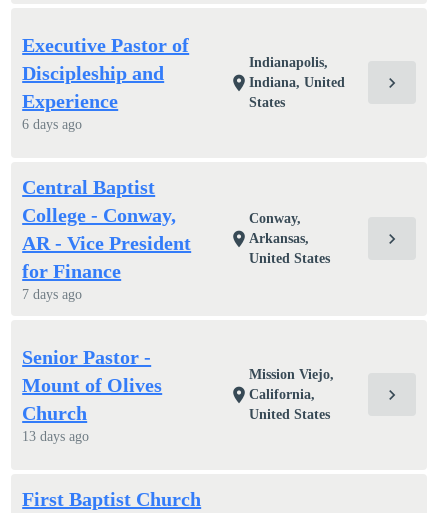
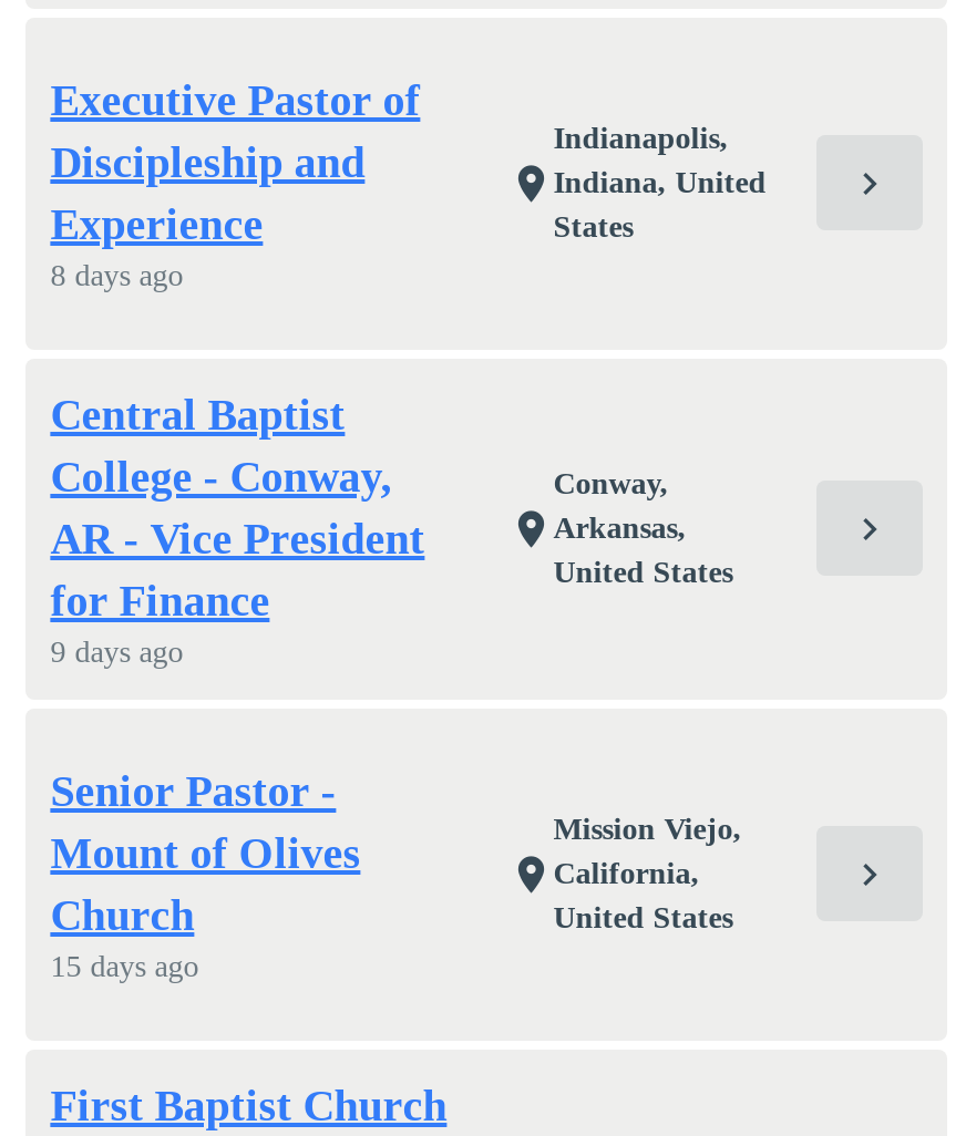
[22,117,82,132] 6 days ago -> [50,259,183,292] 8 days ago
[22,287,82,302] 7 days ago -> [50,636,183,669] 9 days ago
[22,429,89,444] 13 days ago -> [50,950,199,983] 15 days ago

